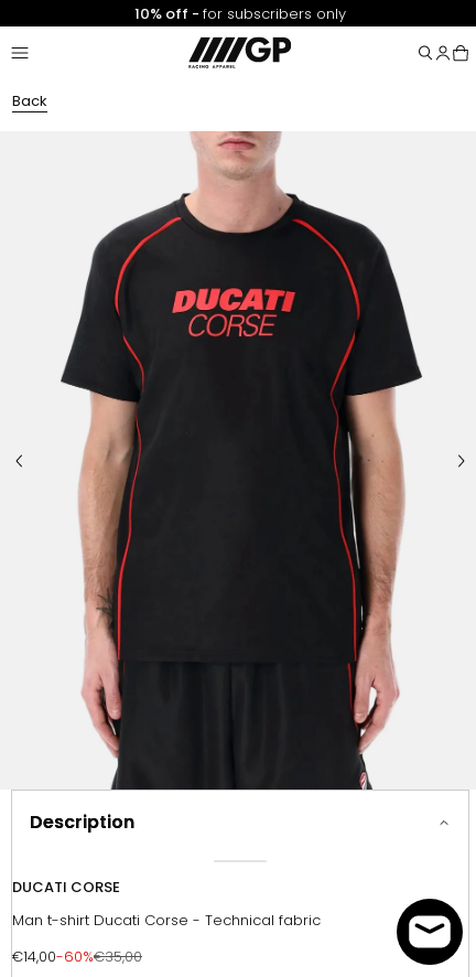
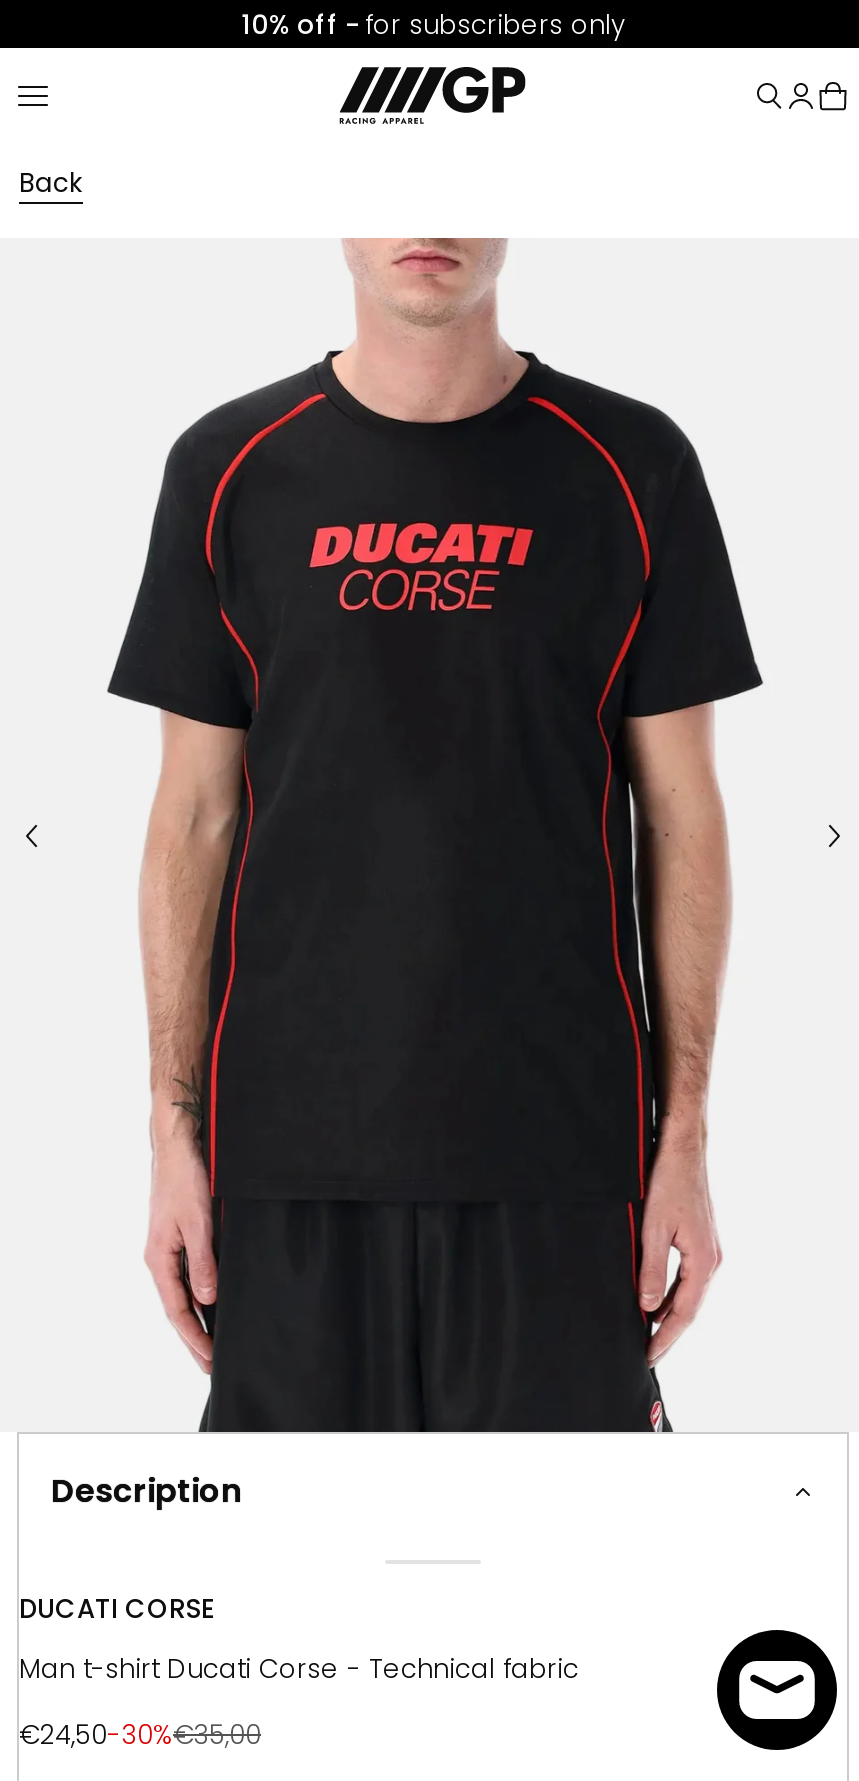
[12,946,56,967] €14,00 -> [19,1717,107,1755] €24,50
[56,946,94,967] -60% -> [107,1717,173,1755] -30%

